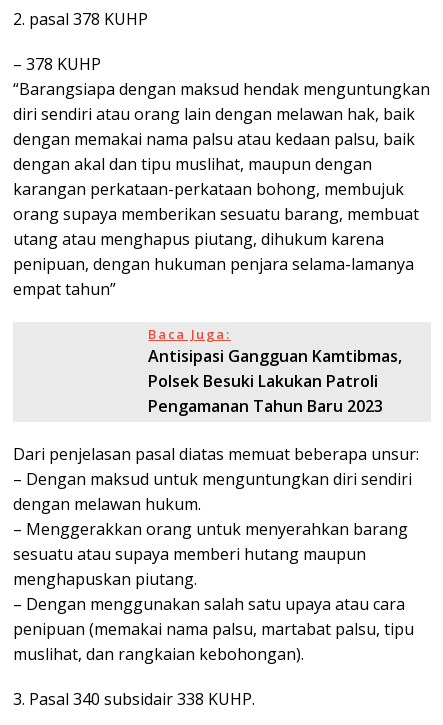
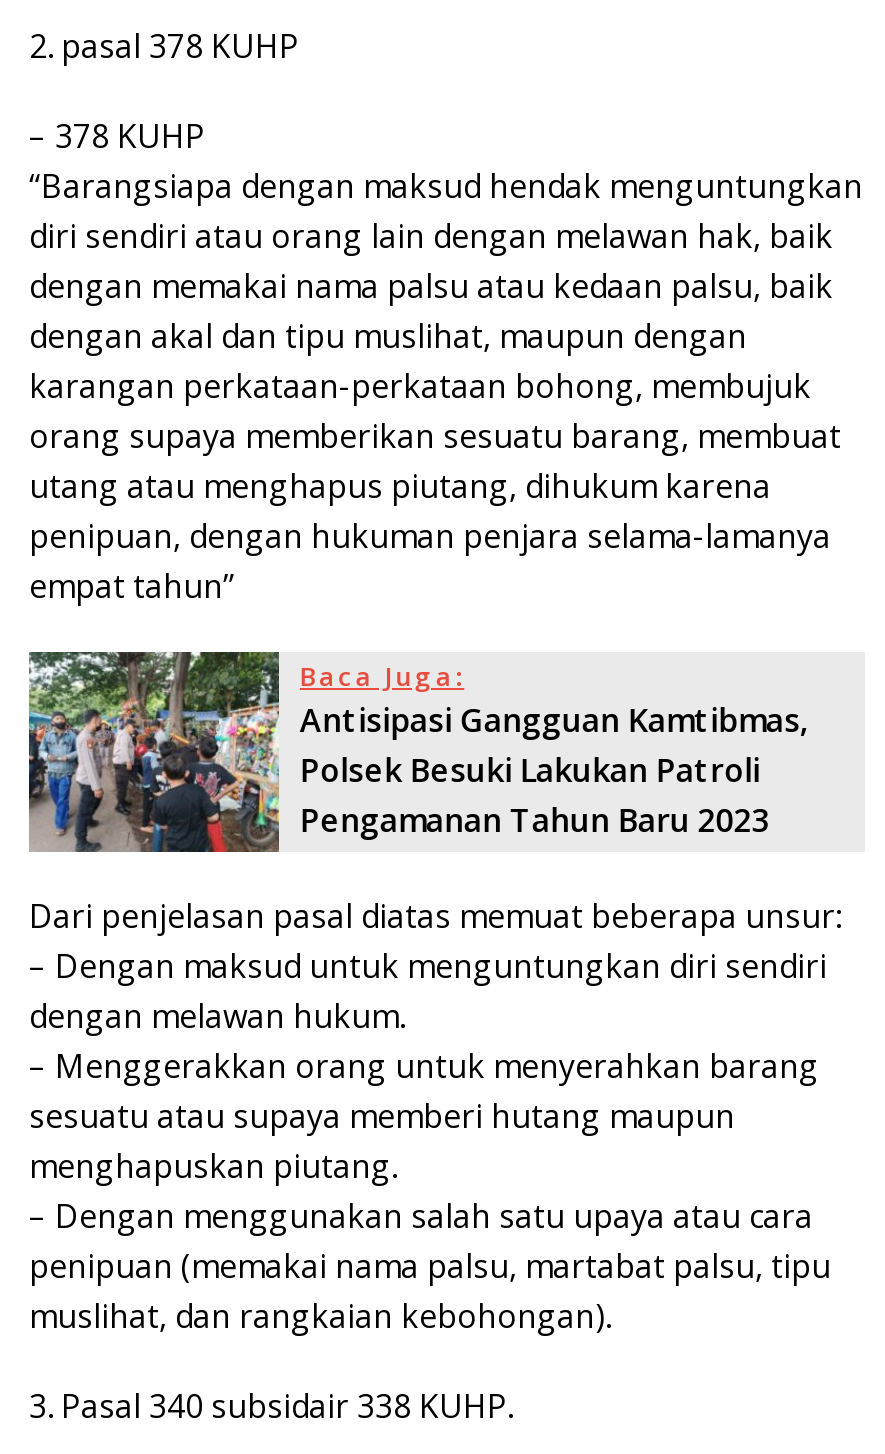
none -> [27,649,281,855] [image]

